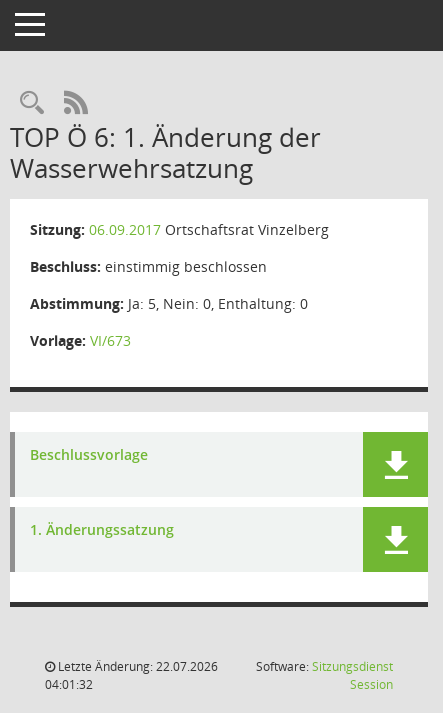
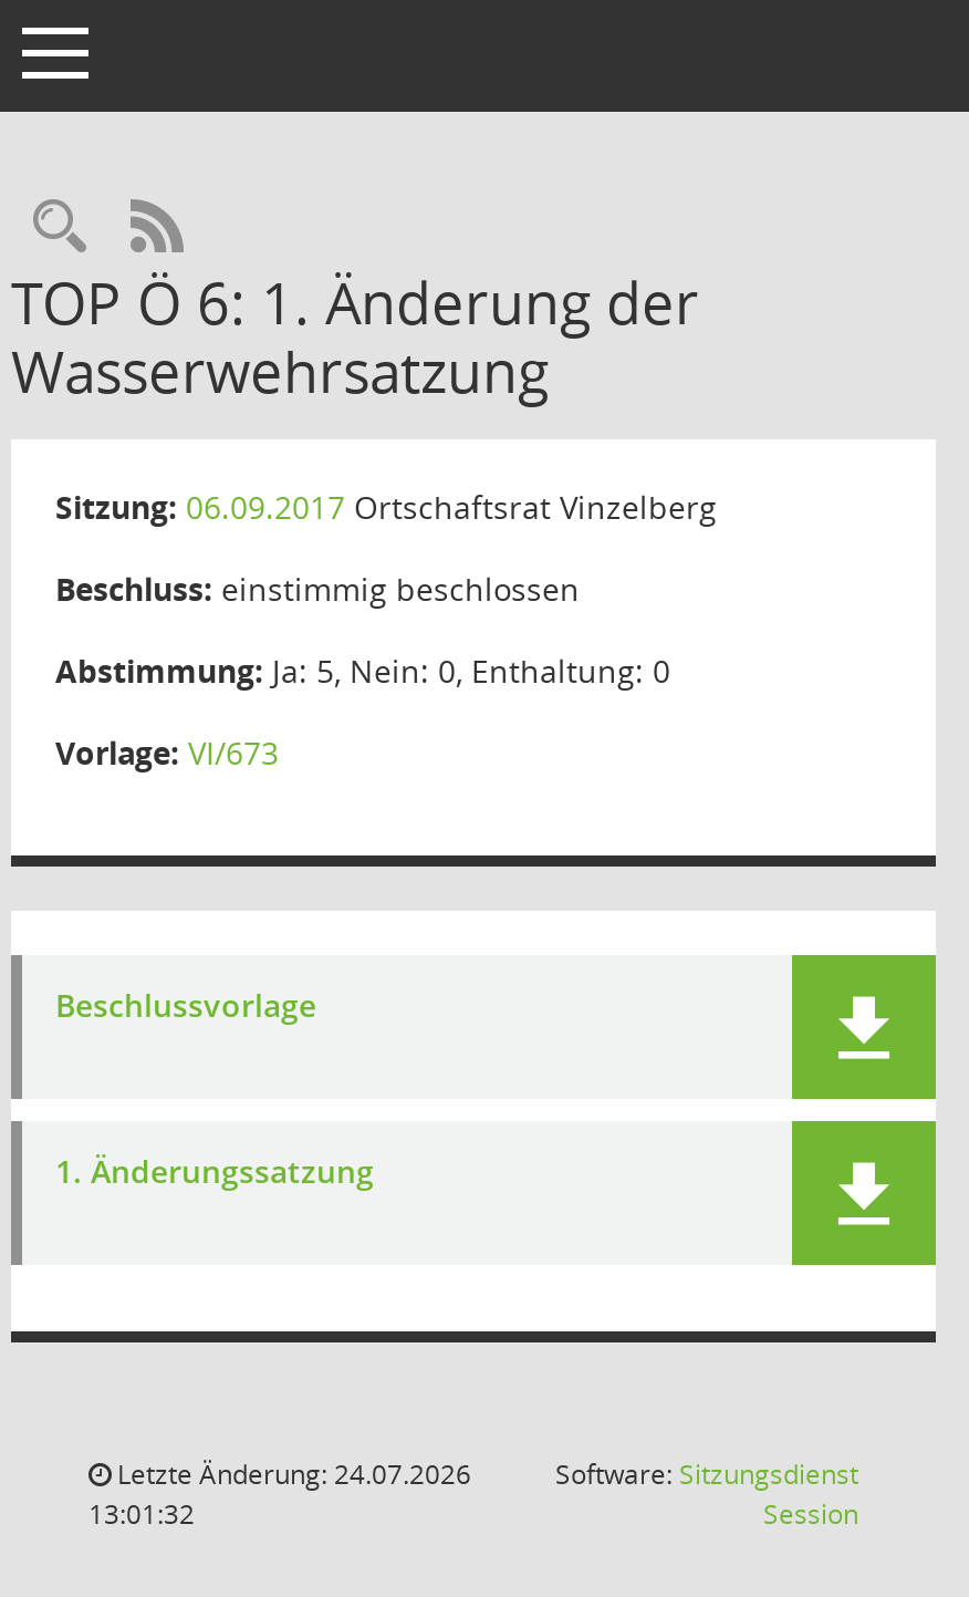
[55,658,218,675] Letzte Änderung: 22.07.2026 -> [111,1455,471,1493] Letzte Änderung: 24.07.2026
[45,676,93,693] 04:01:32 -> [88,1495,195,1533] 13:01:32

